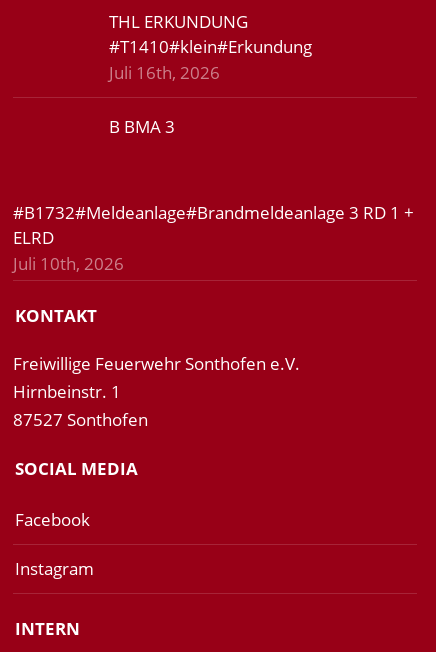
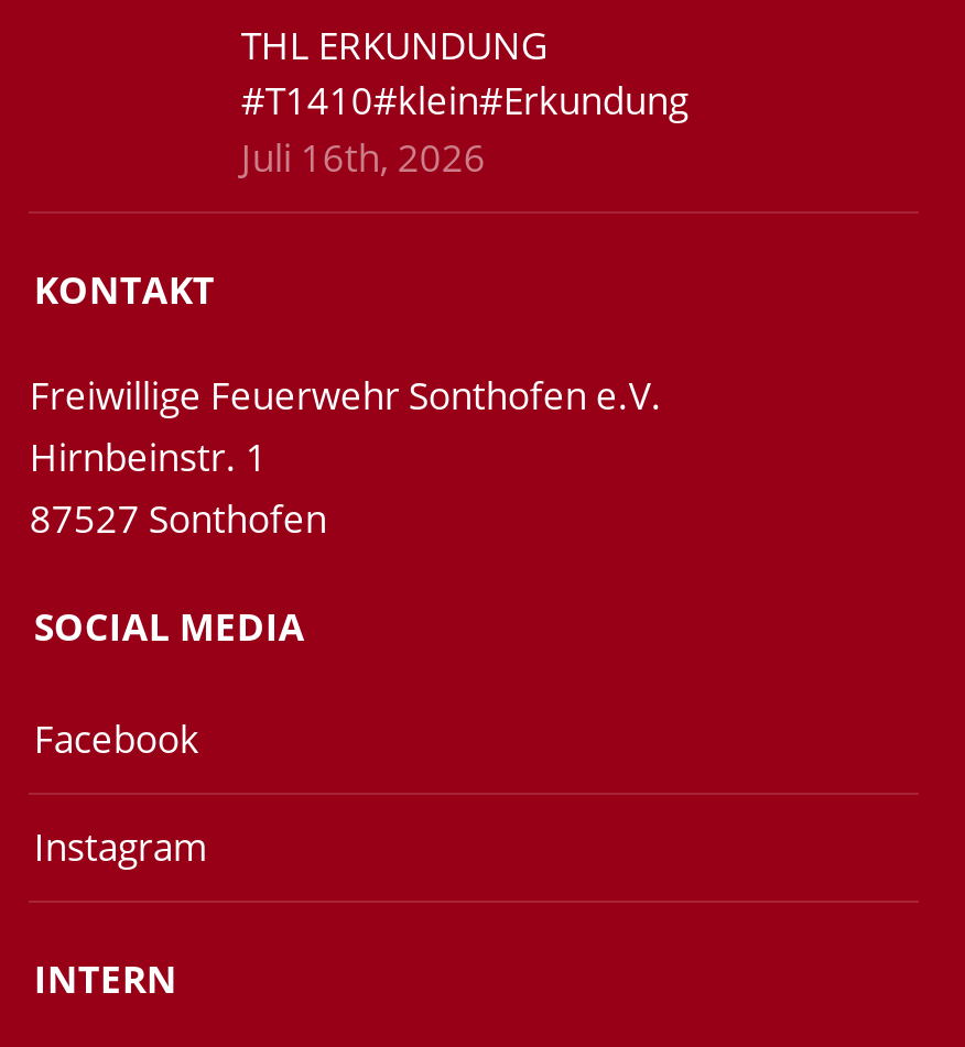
[109,115,175,138] B BMA 3 -> none
[13,201,414,275] #B1732#Meldeanlage#Brandmeldeanlage 3 RD 1 + | ELRD | Juli 10th, 2026 -> none

